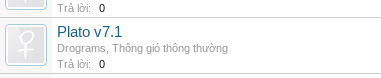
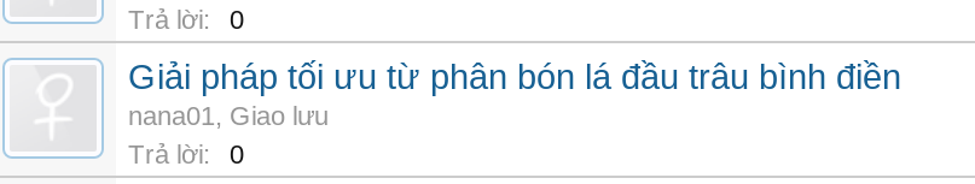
[57,24,228,54] Plato v7.1 | Drograms, Thông gió thông thường -> [128,58,901,130] Giải pháp tối ưu từ phân bón lá đầu trâu bình điền | nana01, Giao lưu

